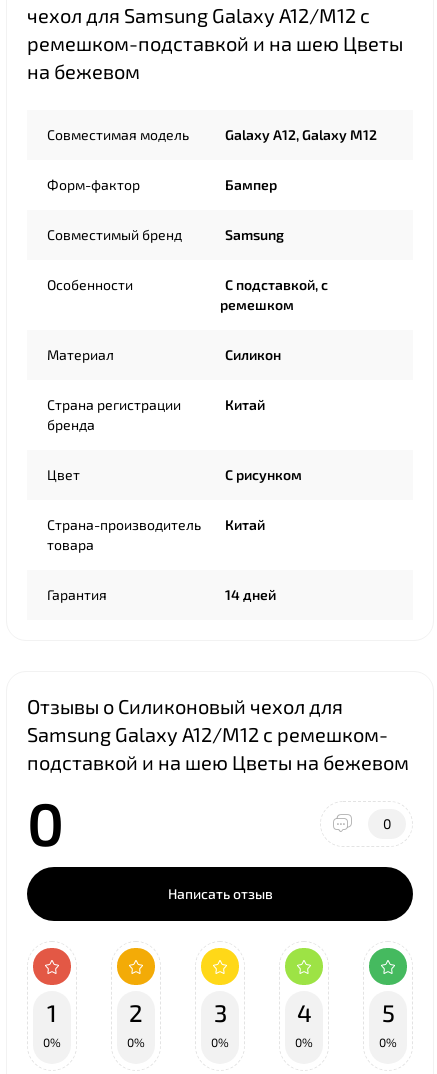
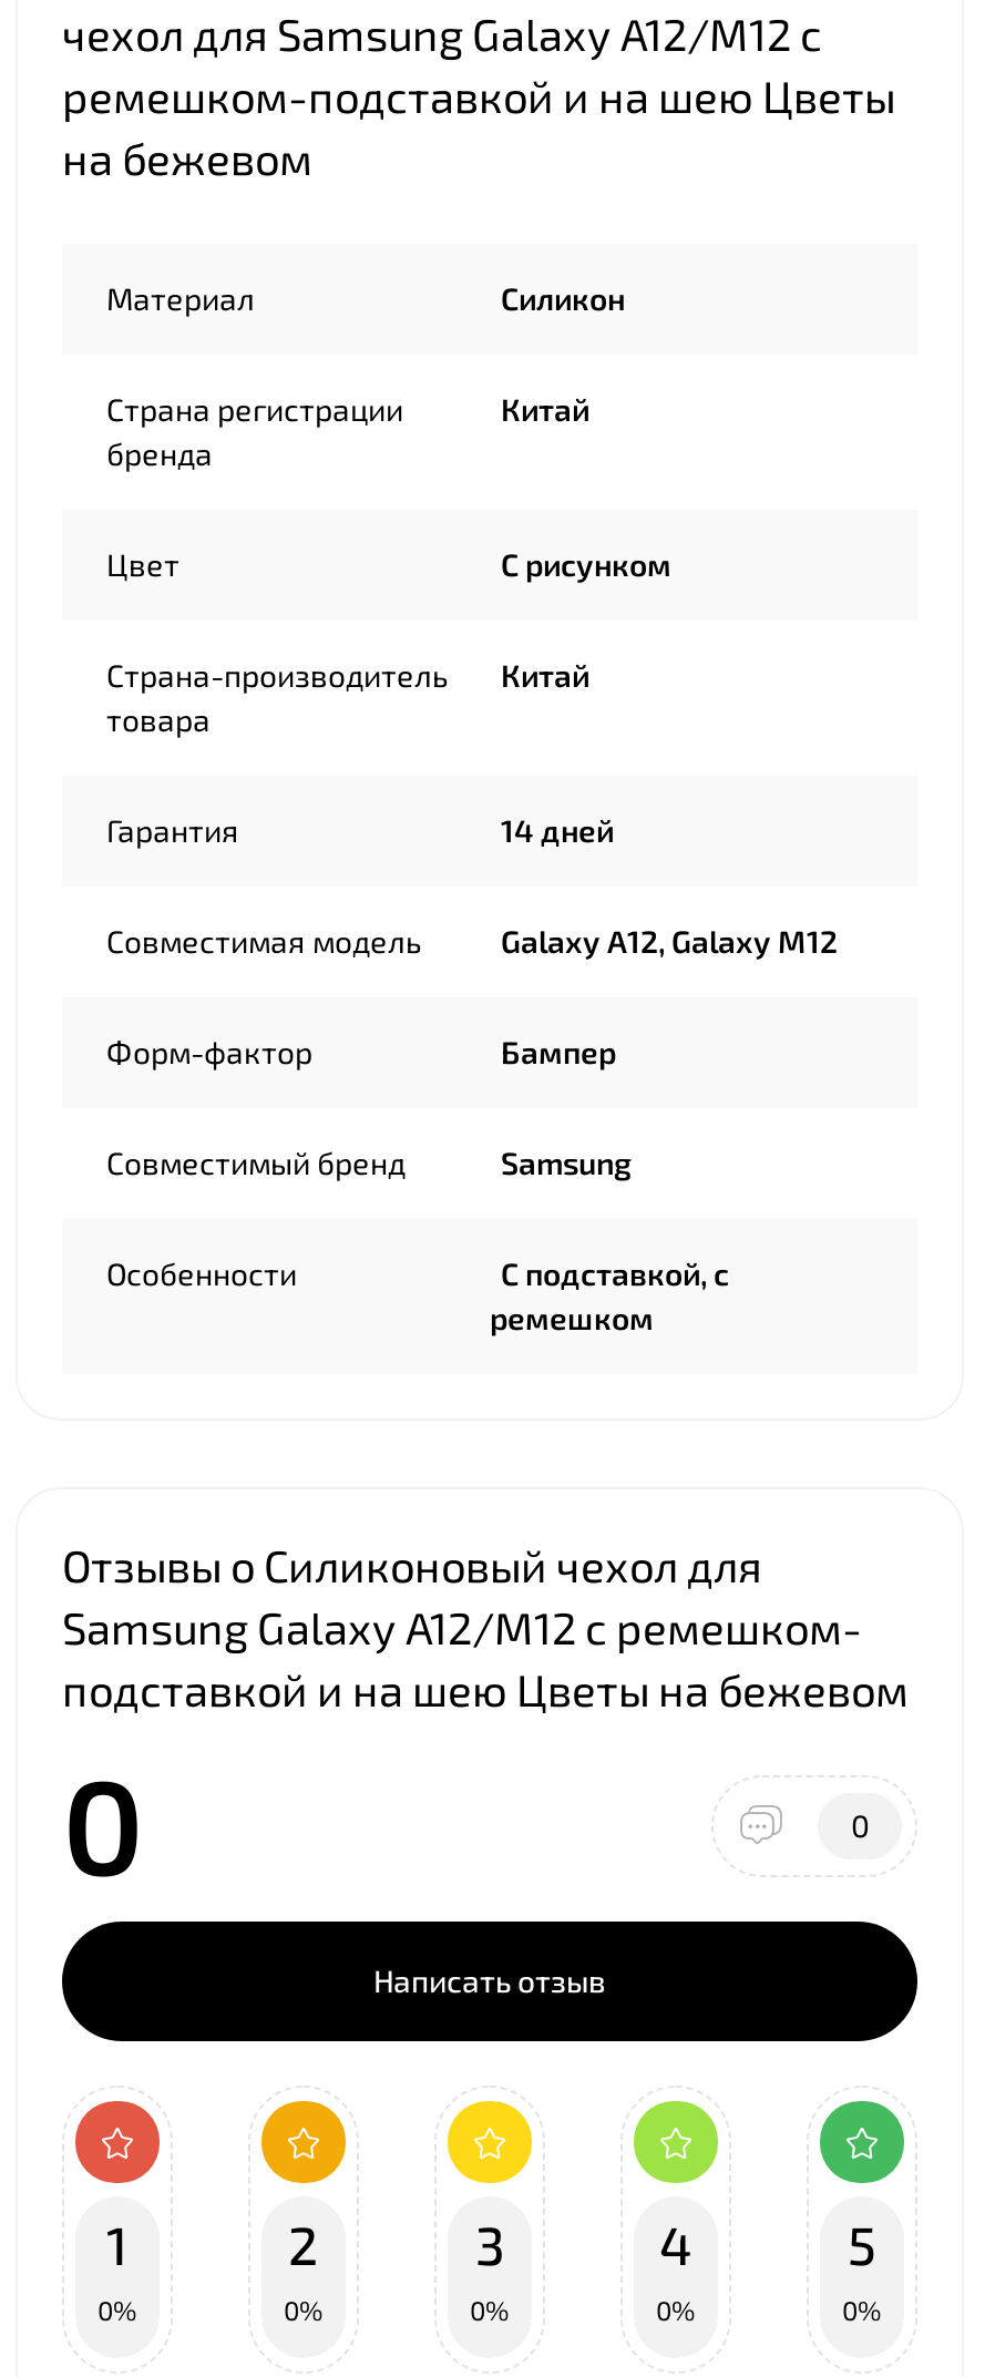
moved [47,126,377,313] -> [106,922,838,1336]: Совместимая модель | Galaxy A12, Galaxy M12 | Форм-фактор | ... | С подставкой, с | ремешком
moved [47,346,302,603] -> [106,279,671,849]: Материал | Силикон | Страна регистрации | ... | Гарантия | 14 дней

